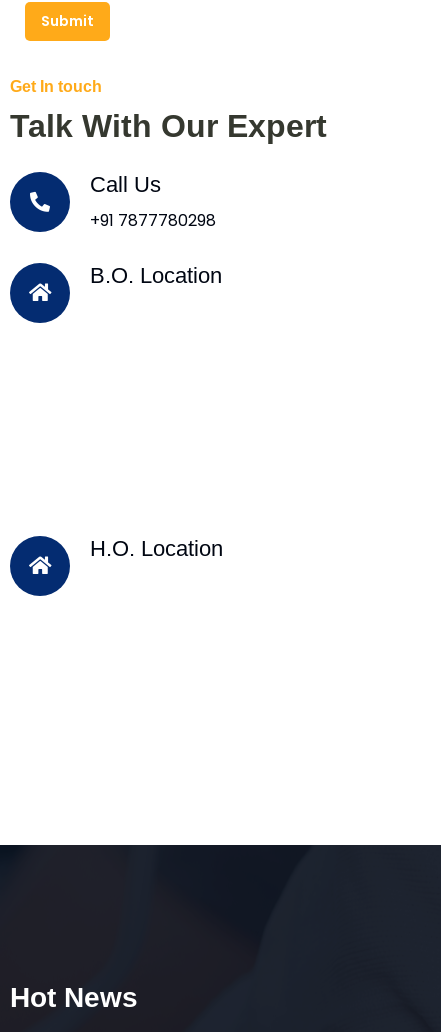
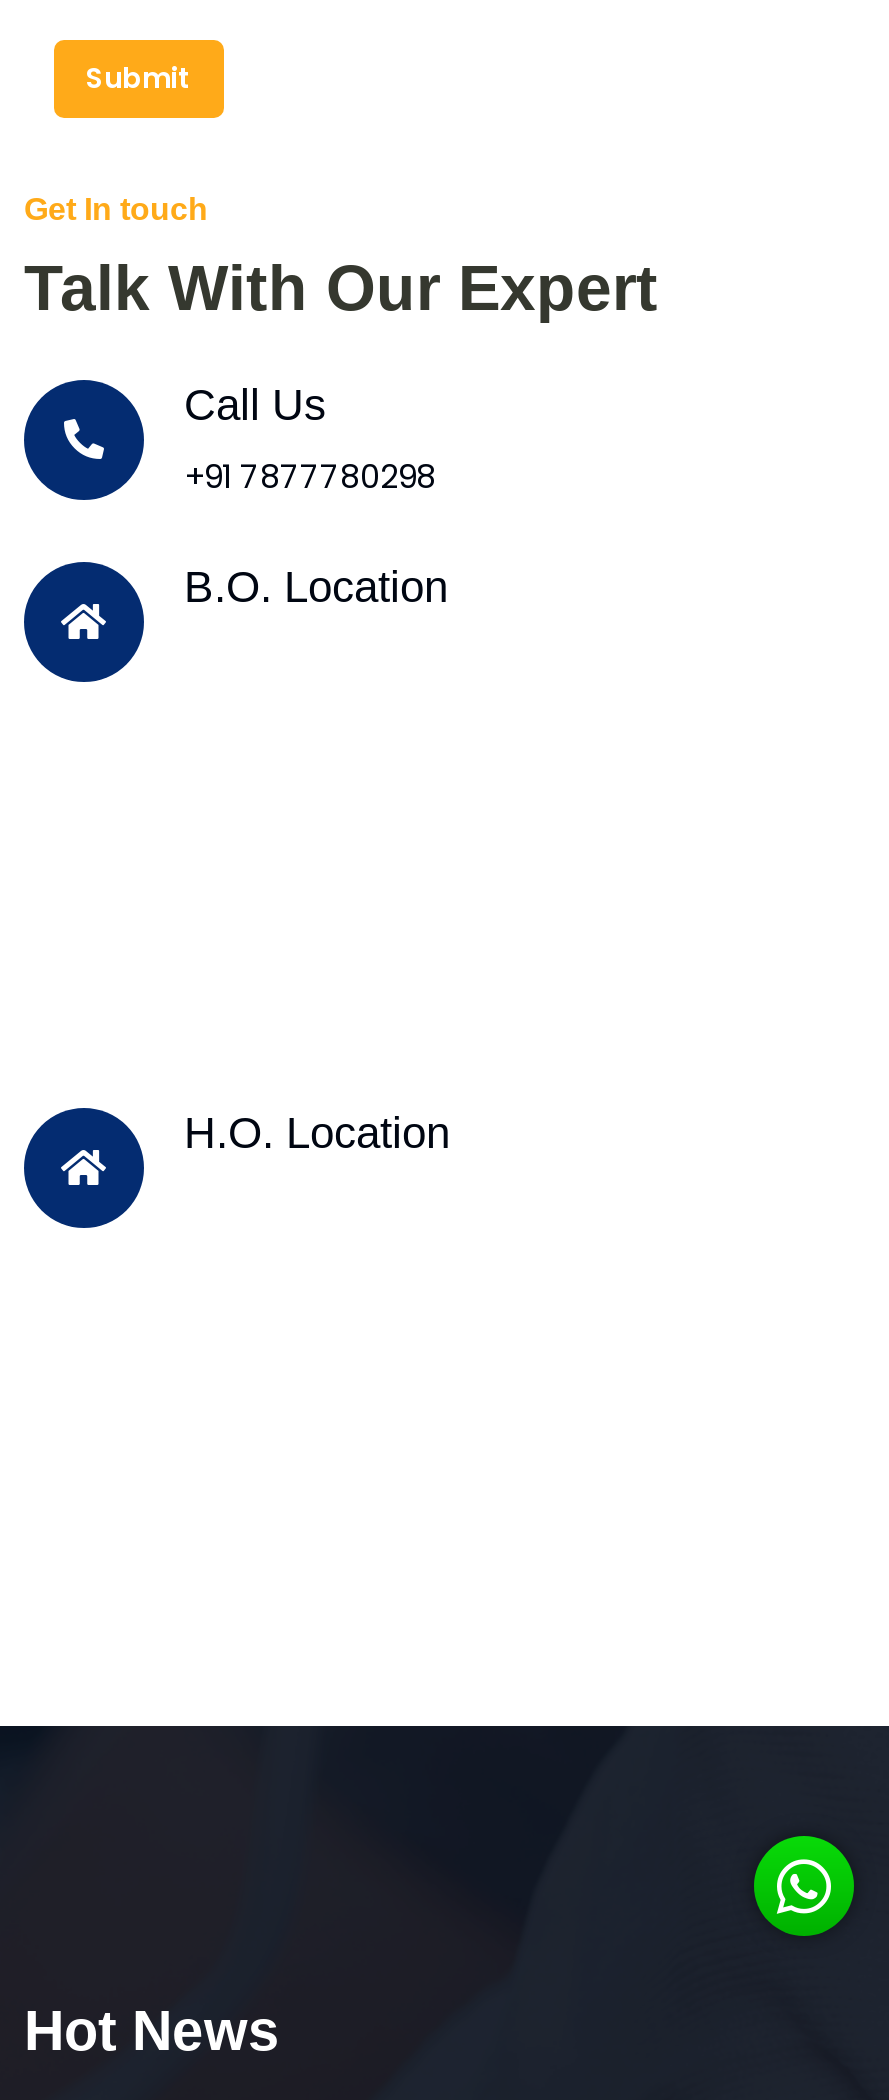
none -> [752,1834,856,1938] [image]

